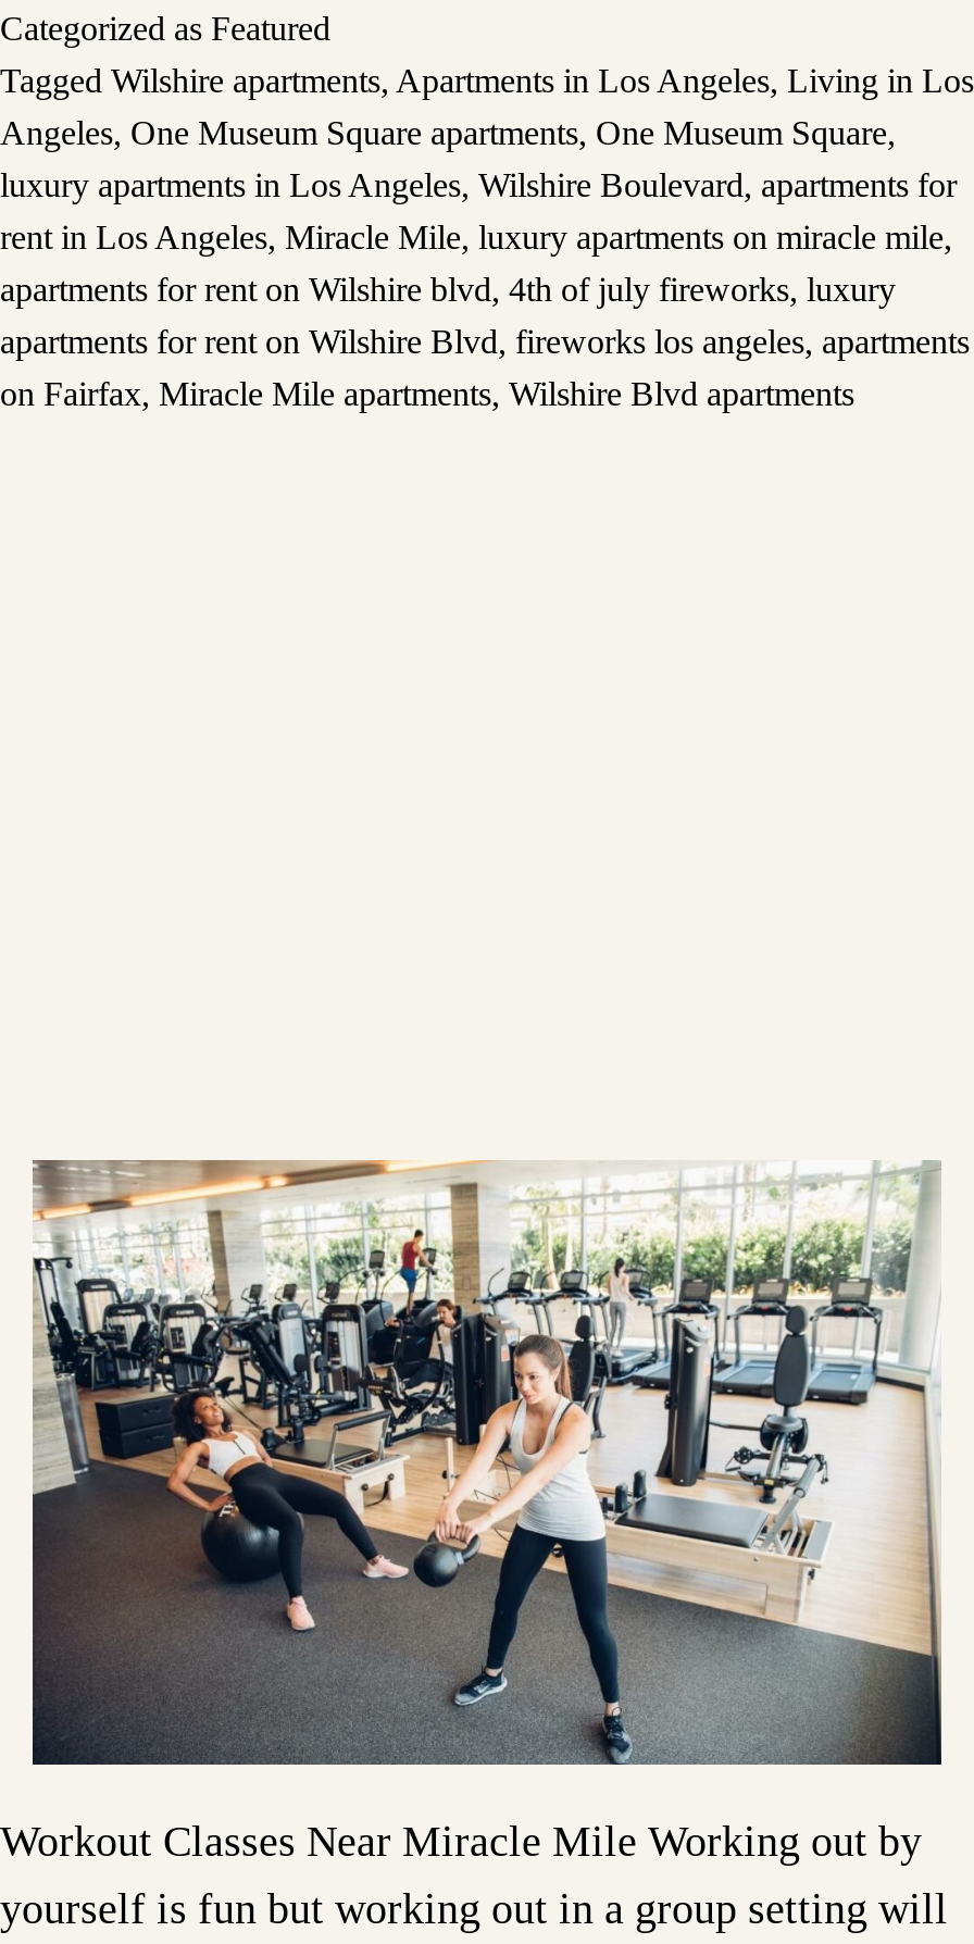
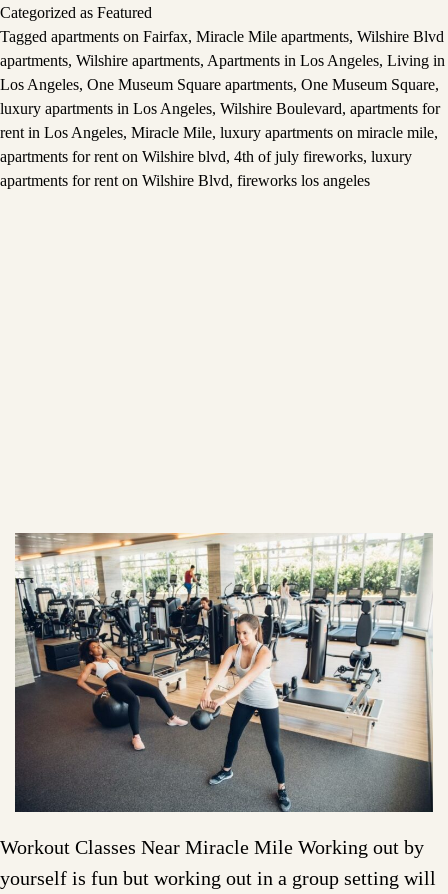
[0,61,974,150] Tagged Wilshire apartments, Apartments in Los Angeles, Living in Los | Angeles, One Museum Square apartments, One Museum Square, -> [0,28,445,93] Tagged apartments on Fairfax, Miracle Mile apartments, Wilshire Blvd | apartments, Wilshire apartments, Apartments in Los Angeles, Living in | Los Angeles, One Museum Square apartments, One Museum Square,
moved [0,166,957,307] -> [0,100,440,165]: luxury apartments in Los Angeles, Wilshire Boulevard, apartments for | rent in Los Angeles, Miracle Mile, luxury apartments on miracle mile, | apartments for rent on Wilshire blvd, 4th of july fireworks, luxury
[0,322,970,411] apartments for rent on Wilshire Blvd, fireworks los angeles, apartments | on Fairfax, Miracle Mile apartments, Wilshire Blvd apartments -> [0,172,370,189] apartments for rent on Wilshire Blvd, fireworks los angeles

